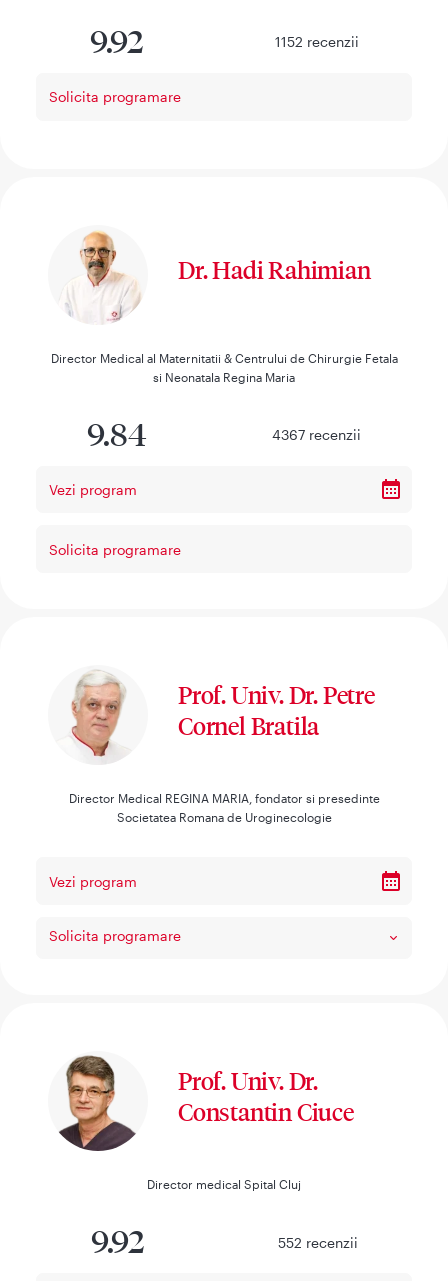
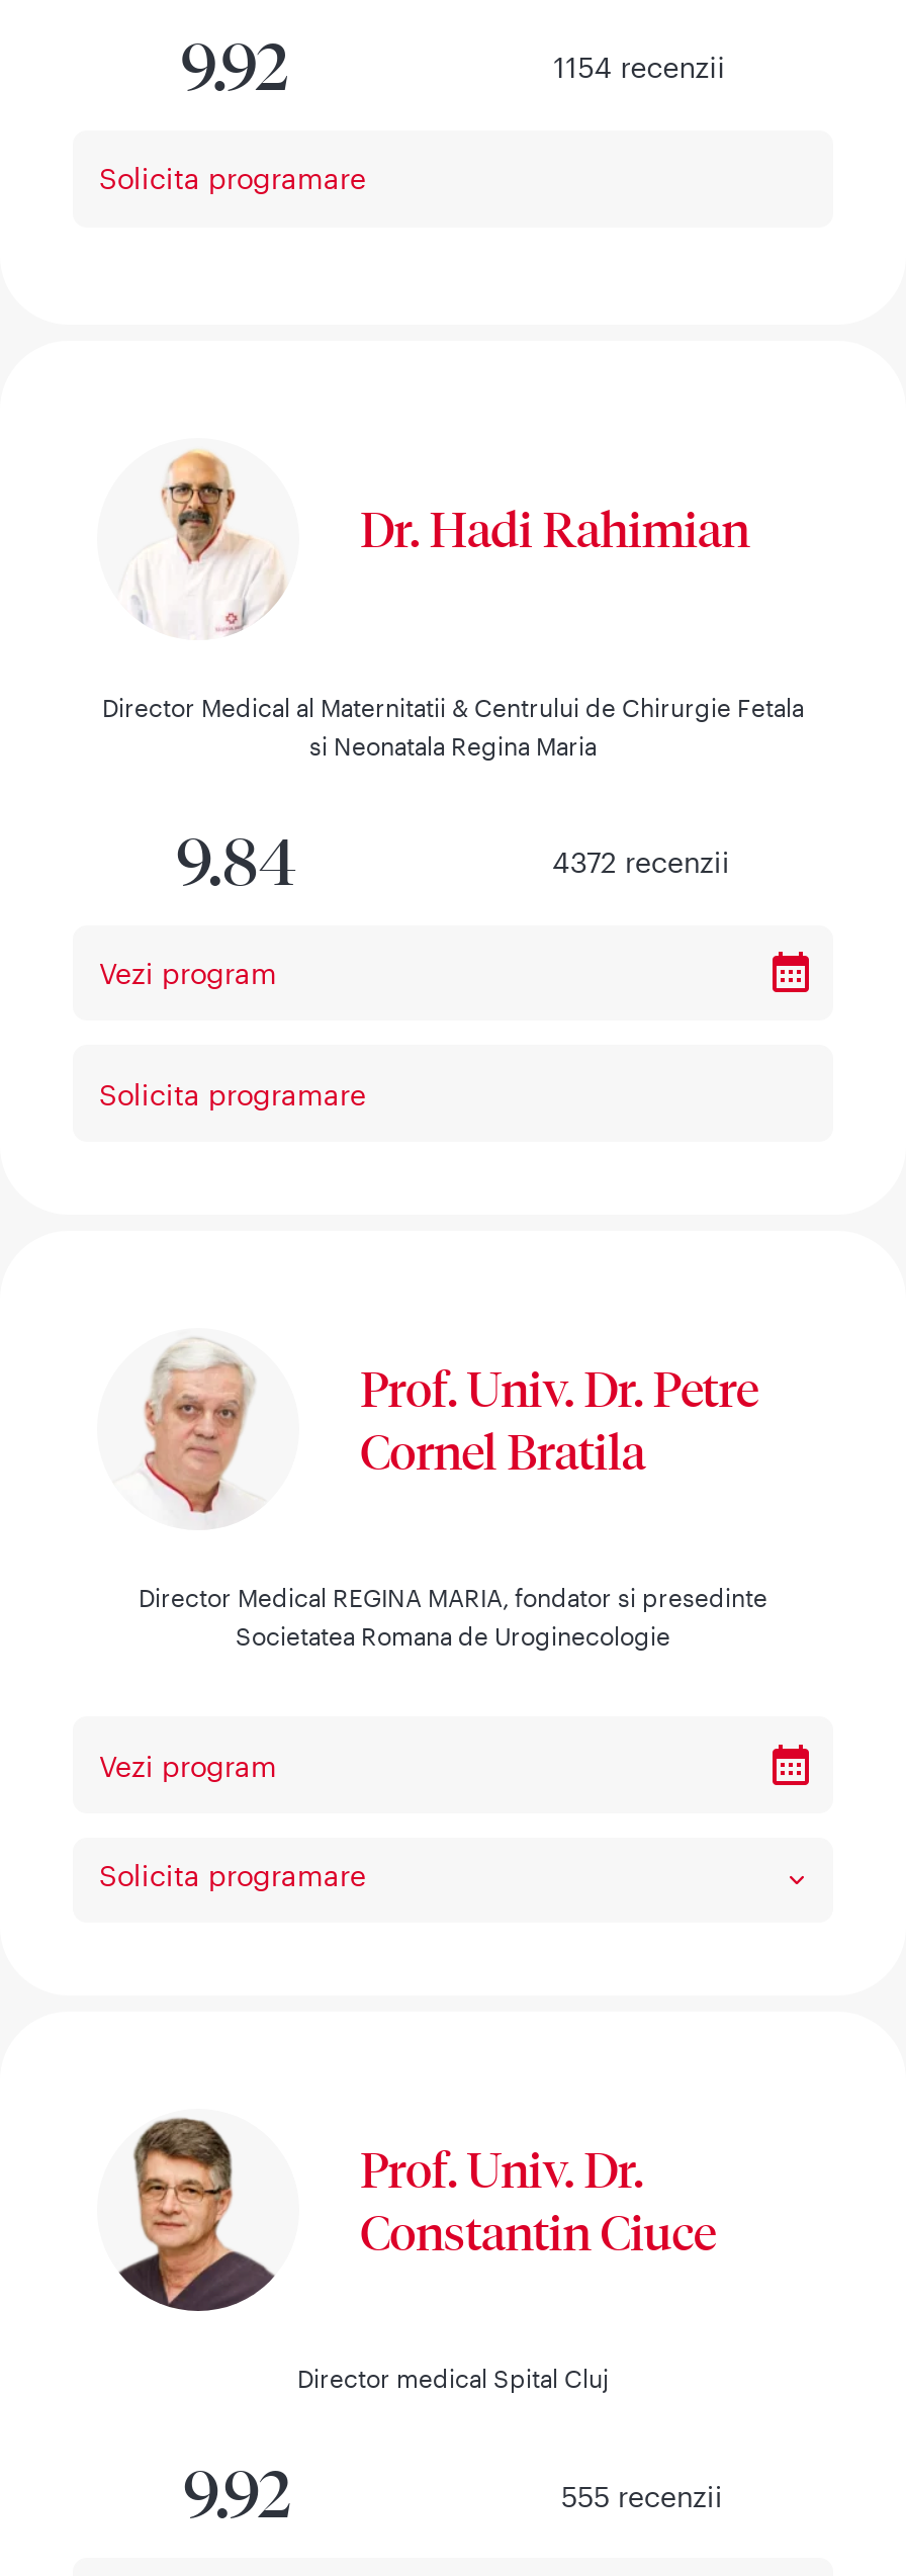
[274,33,358,50] 1152 recenzii -> [554,50,726,85] 1154 recenzii
[272,426,361,443] 4367 recenzii -> [552,845,730,879] 4372 recenzii
[277,1234,357,1251] 552 recenzii -> [561,2478,723,2512] 555 recenzii

